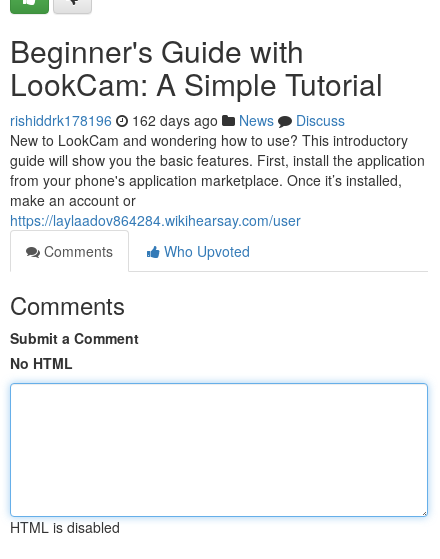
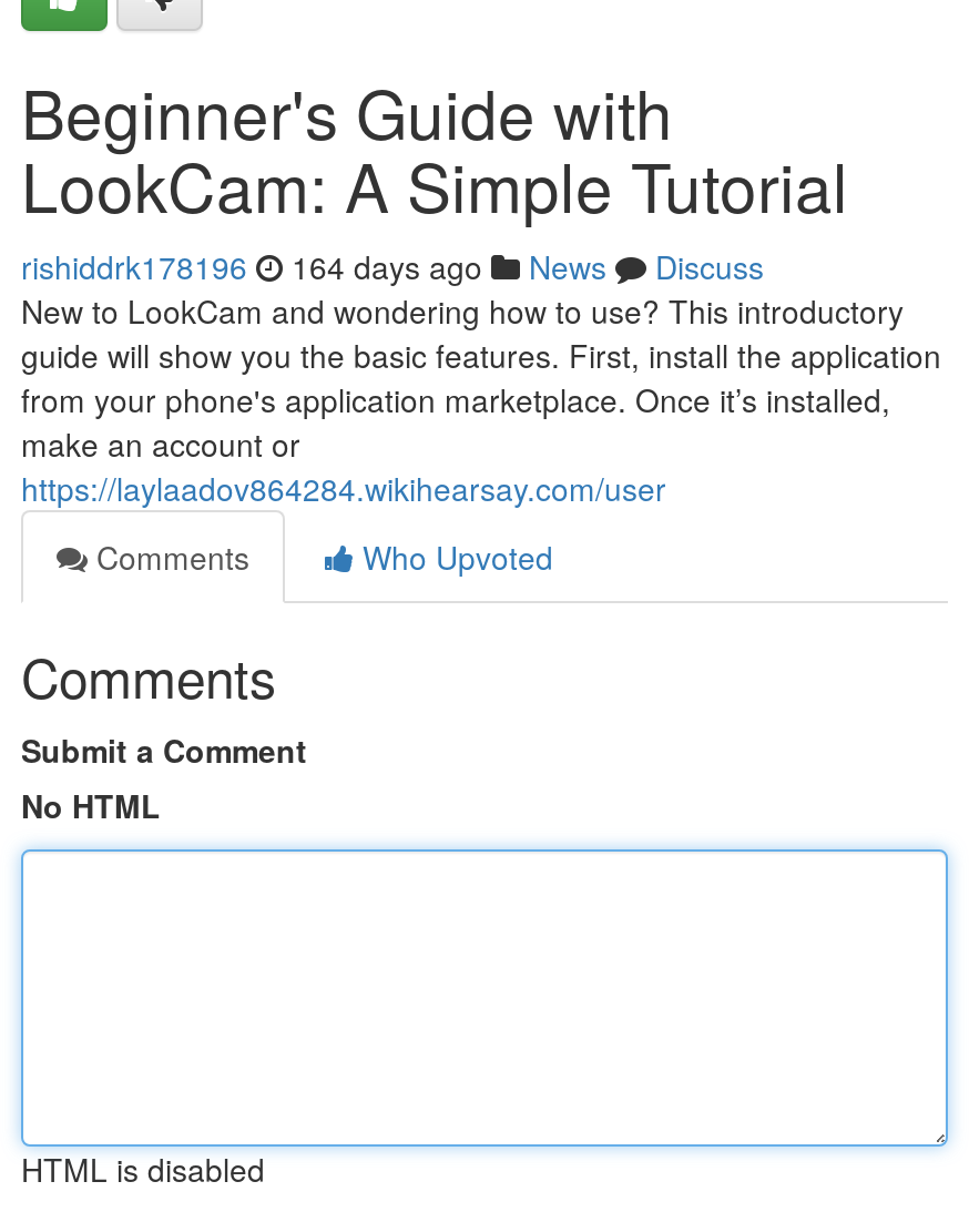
[10,110,345,130] rishiddrk178196 162 days ago News Discuss -> [21,244,764,288] rishiddrk178196 164 days ago News Discuss

